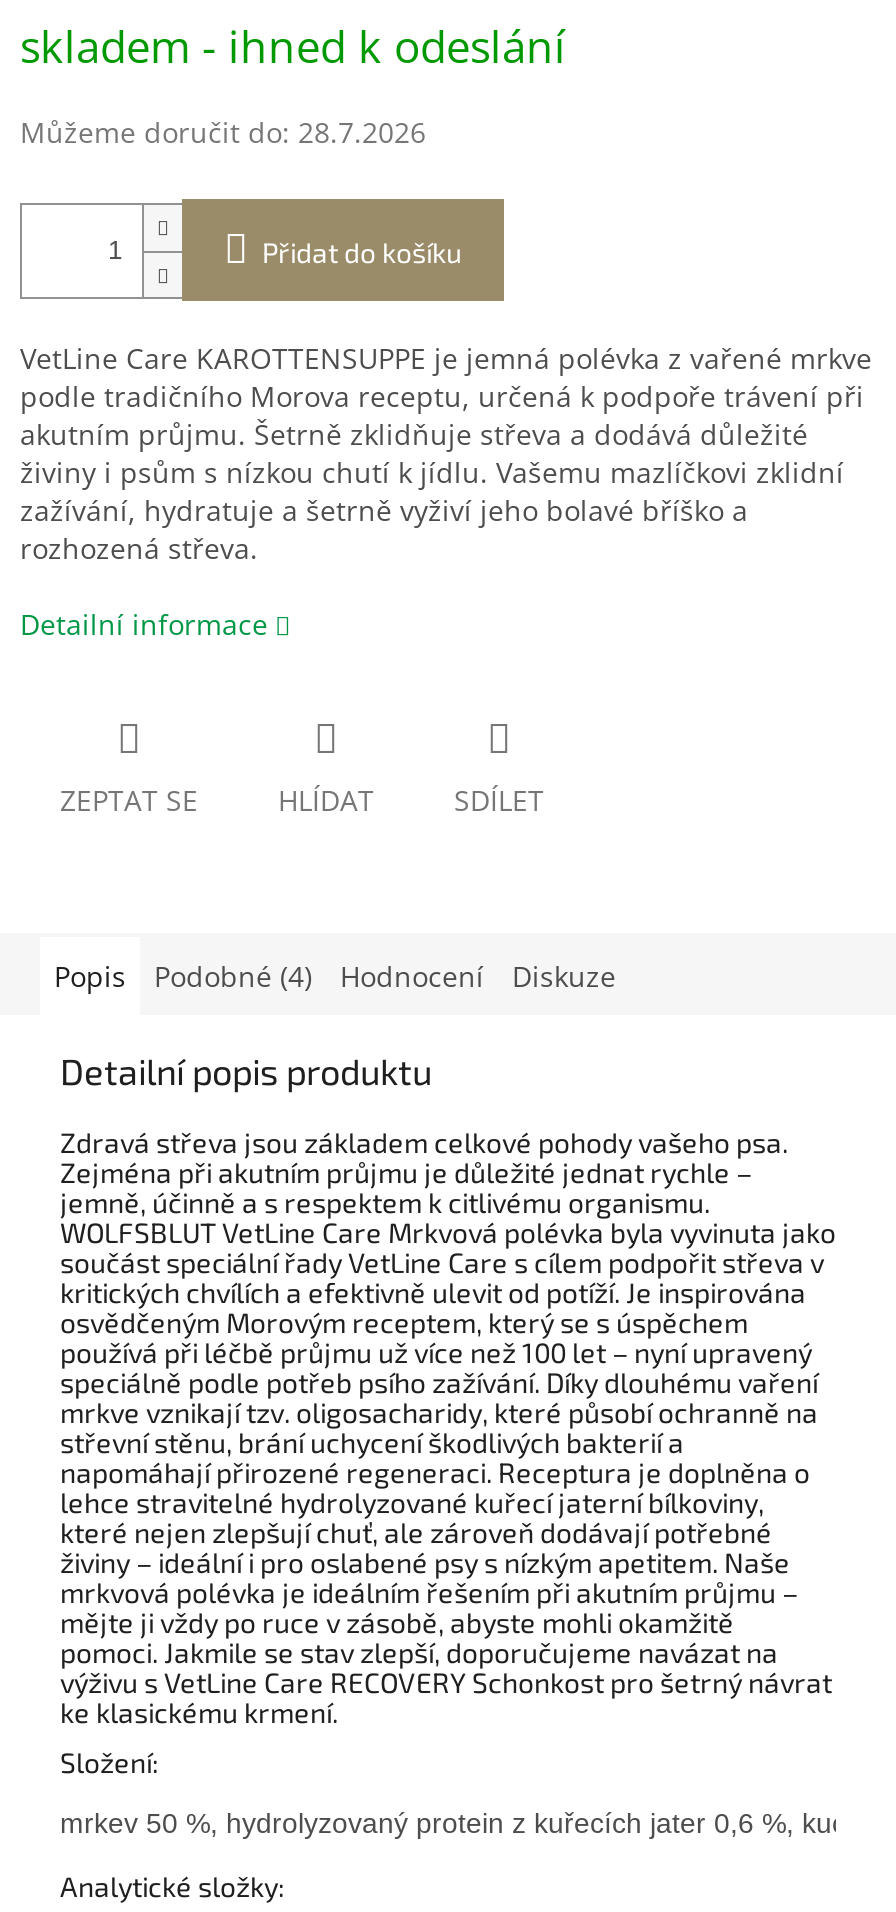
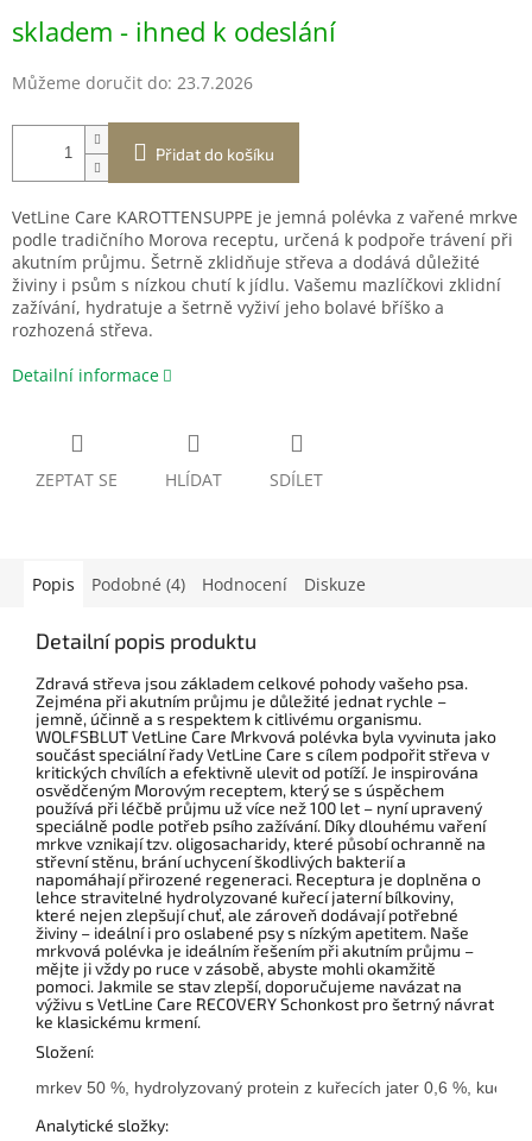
[20,114,426,152] Můžeme doručit do: 28.7.2026 -> [12,72,253,94] Můžeme doručit do: 23.7.2026

